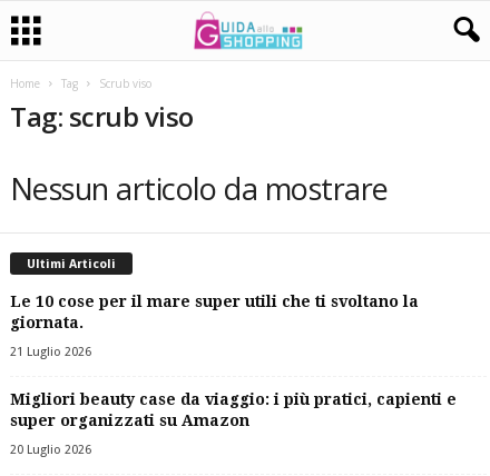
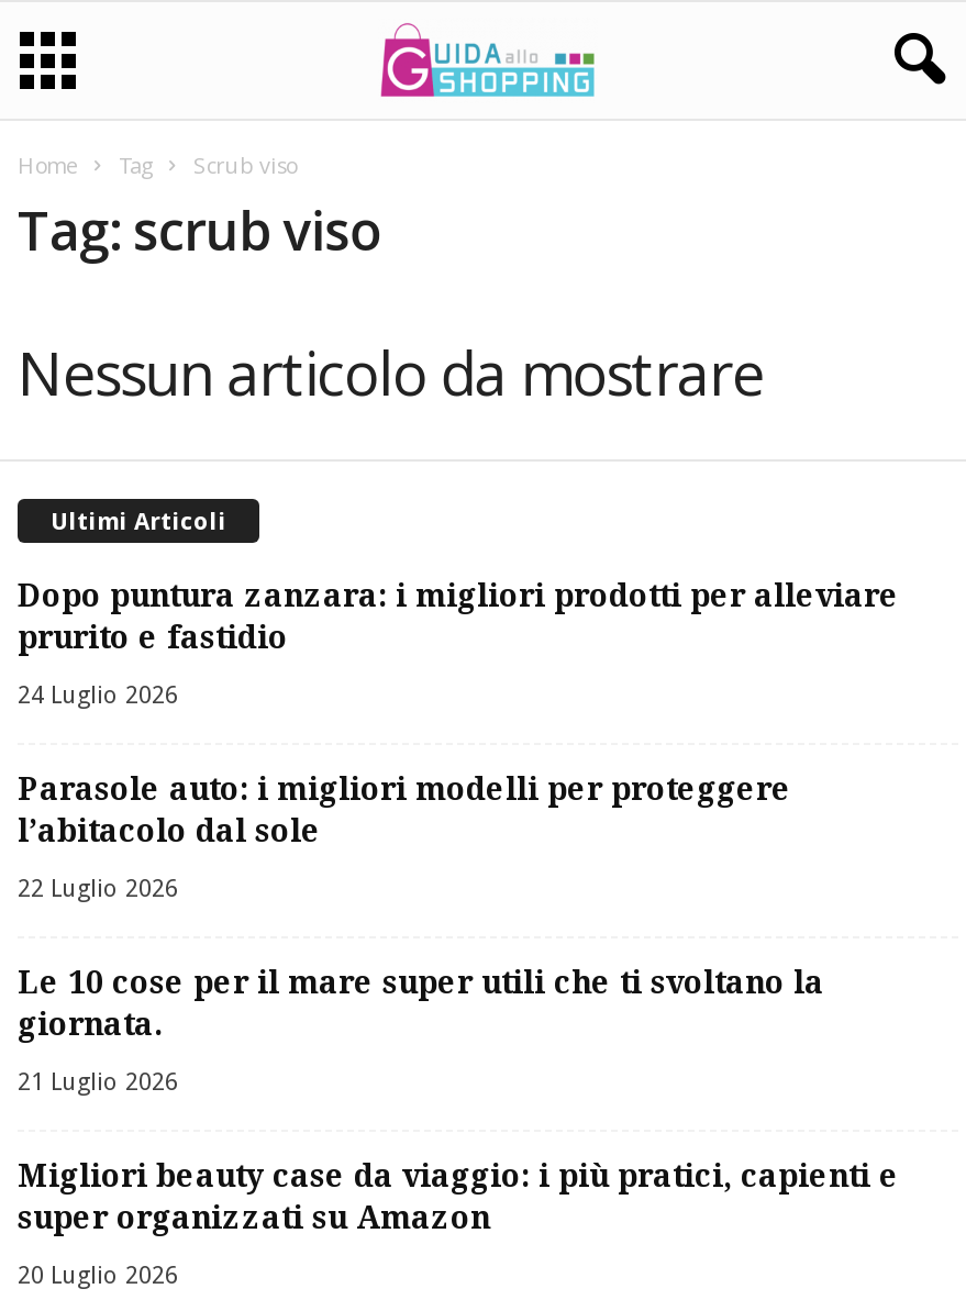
none -> [18,578,899,903] Dopo puntura zanzara: i migliori prodotti per alleviare | prurito e fastidio | 24 Luglio 2026 | Parasole auto: i migliori modelli per proteggere | l’abitacolo dal sole | 22 Luglio 2026

